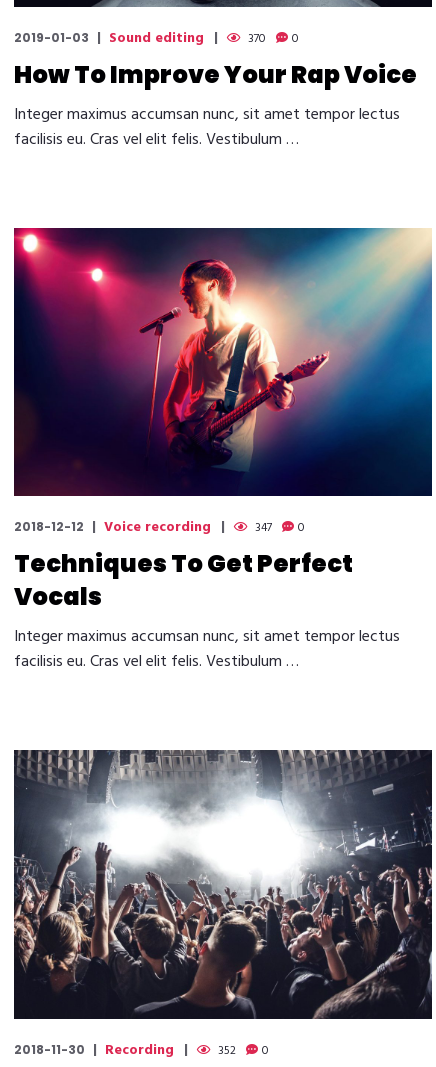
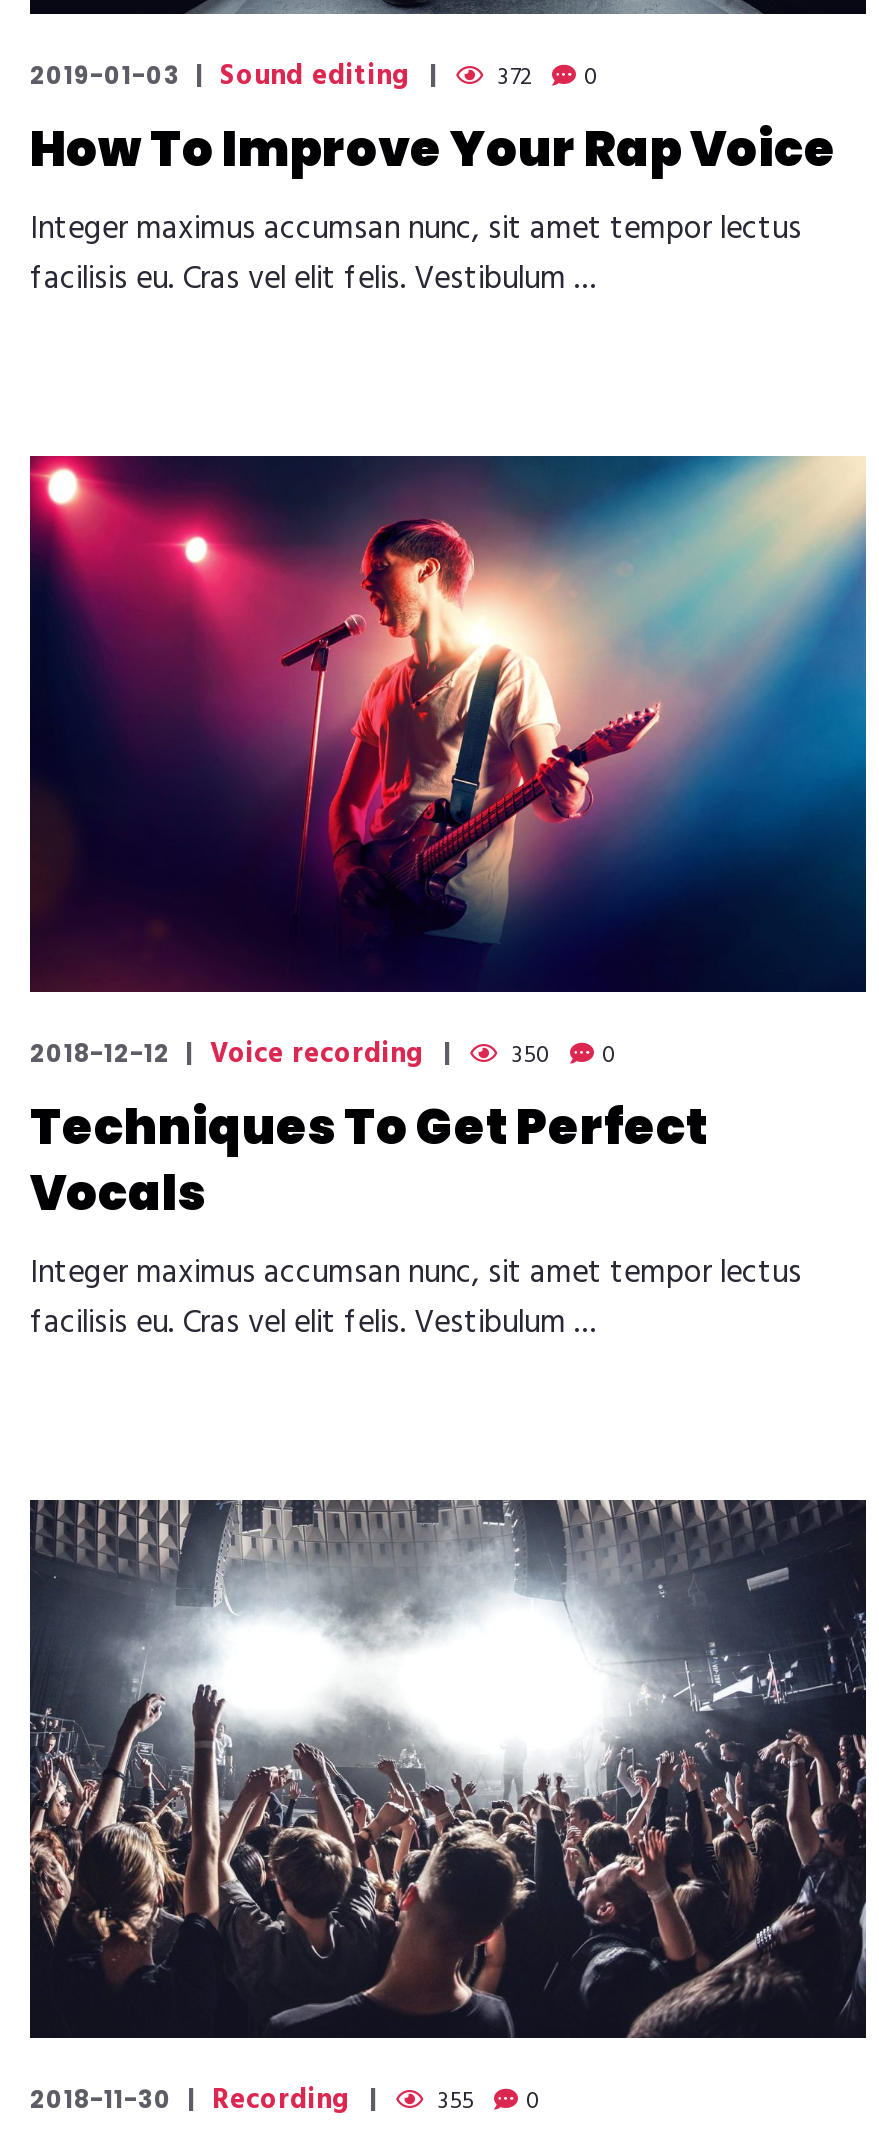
[248,28,299,48] 370 0 -> [498,57,598,97] 372 0
[255,518,305,538] 347 0 -> [512,1036,616,1076] 350 0
[218,1041,269,1061] 352 0 -> [438,2082,540,2122] 355 0

